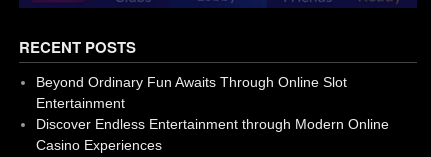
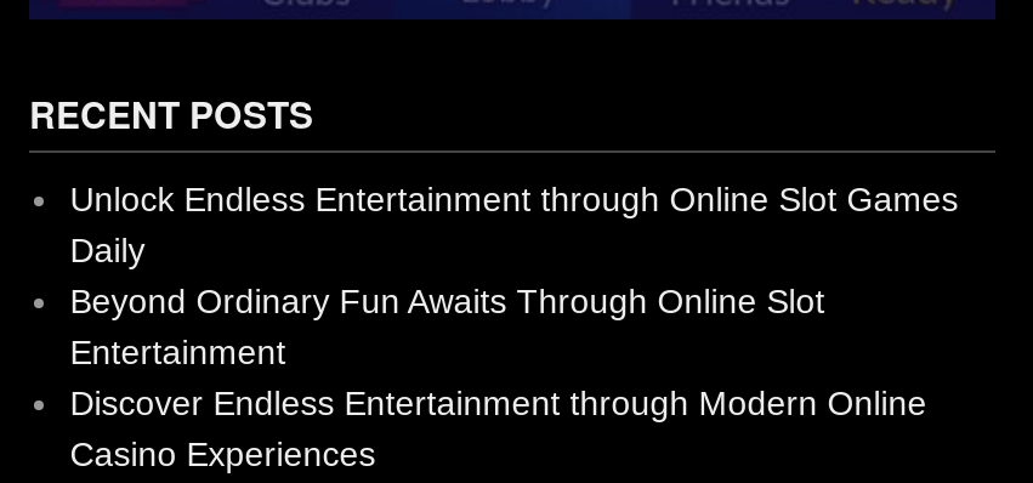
none -> [70,180,958,269] Unlock Endless Entertainment through Online Slot Games | Daily

